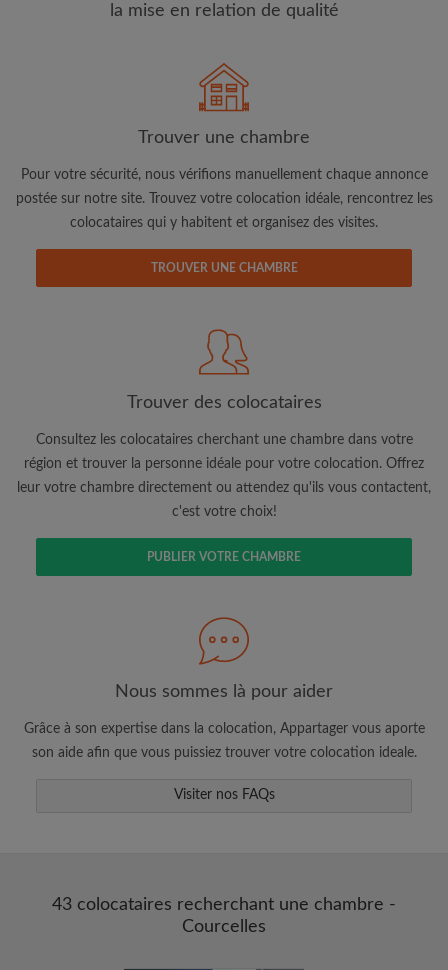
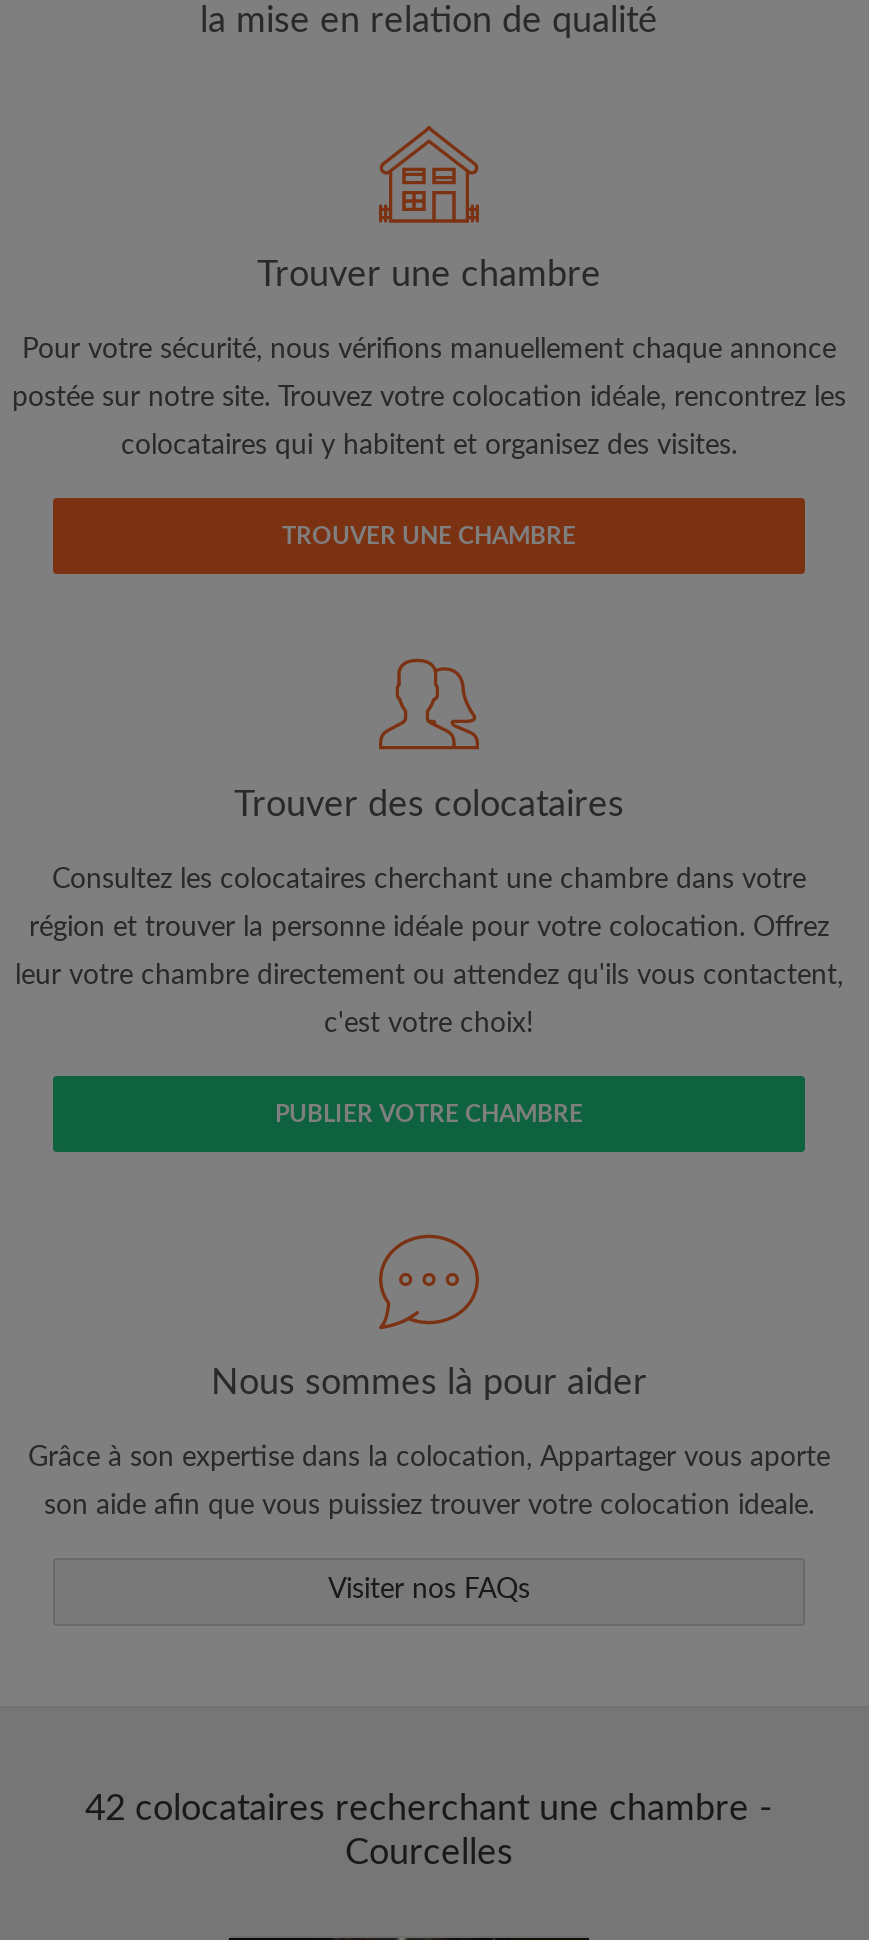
[52,896,396,914] 43 colocataires recherchant une chambre - -> [85,1792,773,1828] 42 colocataires recherchant une chambre -

